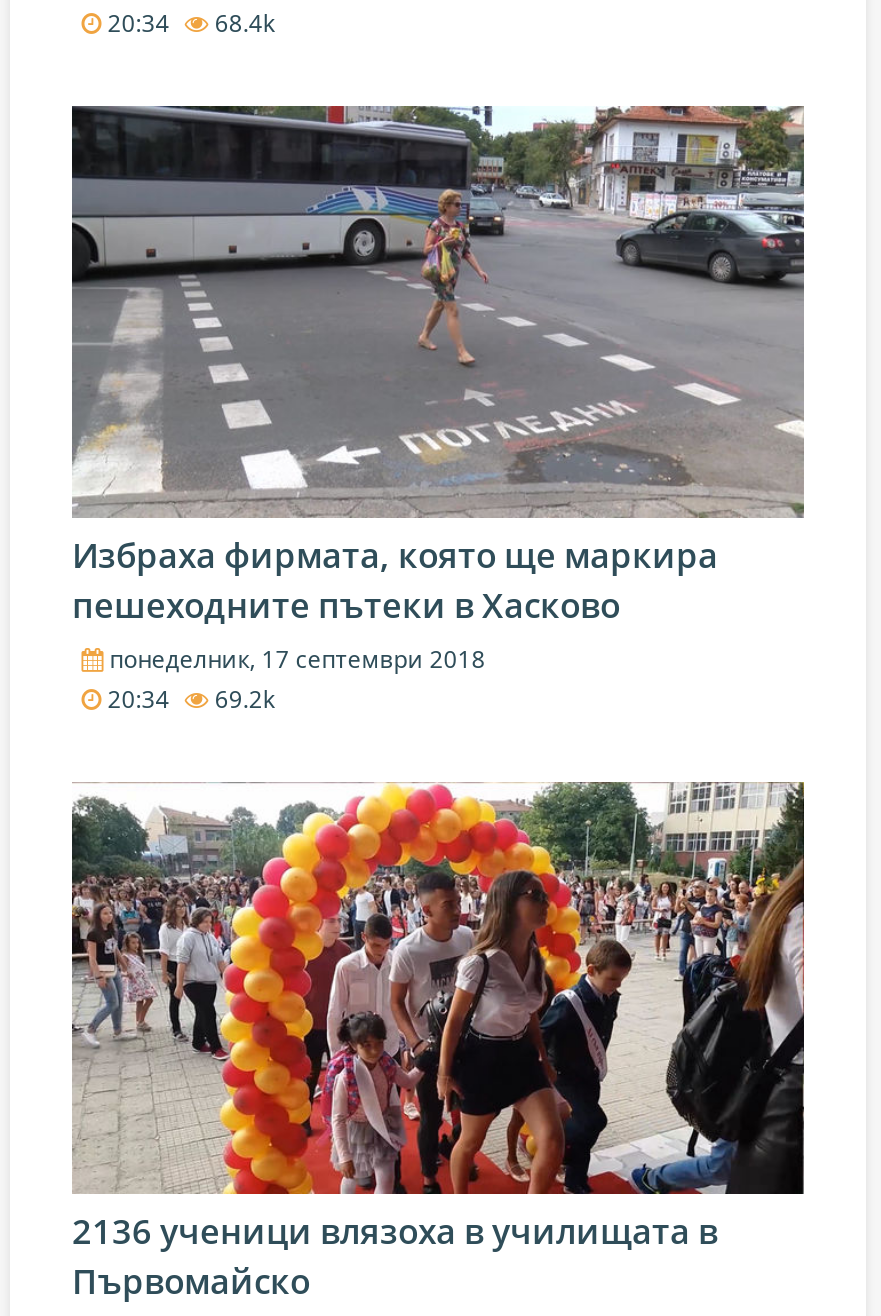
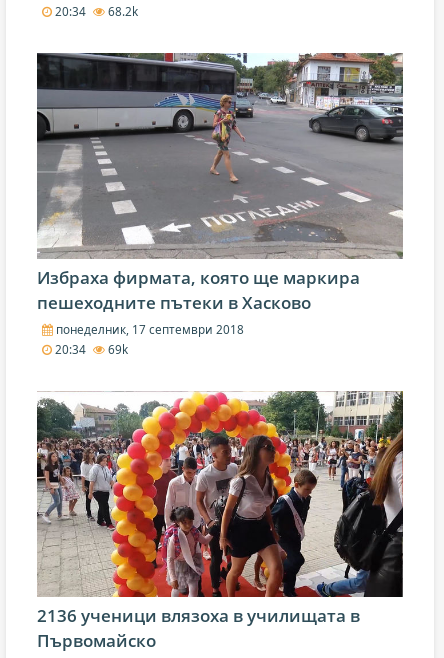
[101,6,275,38] 20:34 68.4k -> [52,3,138,19] 20:34 68.2k
[101,683,275,715] 20:34 69.2k -> [52,341,128,357] 20:34 69k

